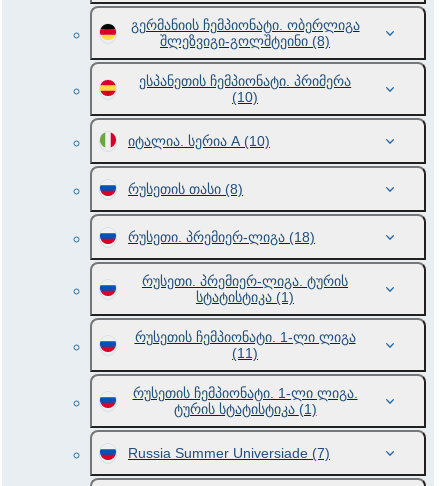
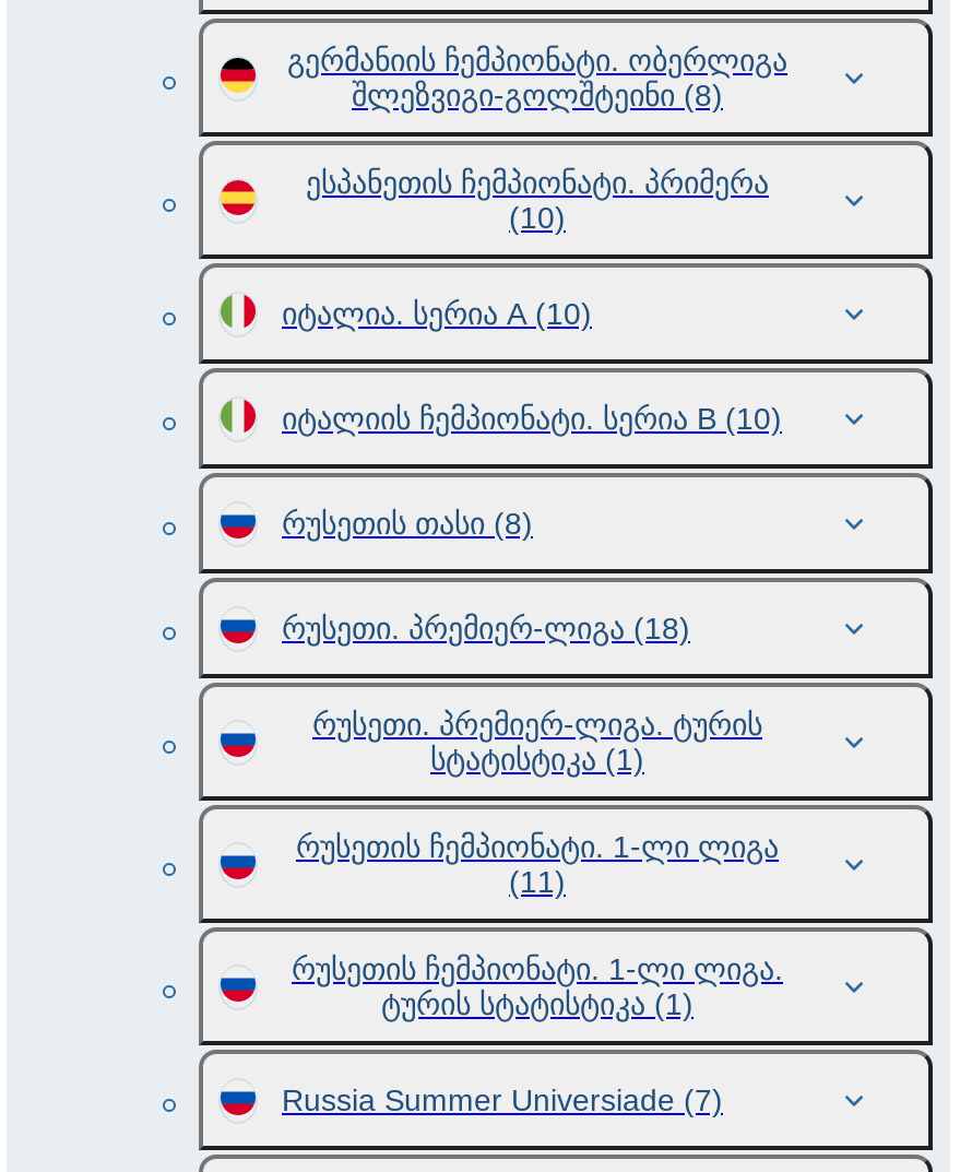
none -> [282,401,782,436] იტალიის ჩემპიონატი. სერია В (10)

